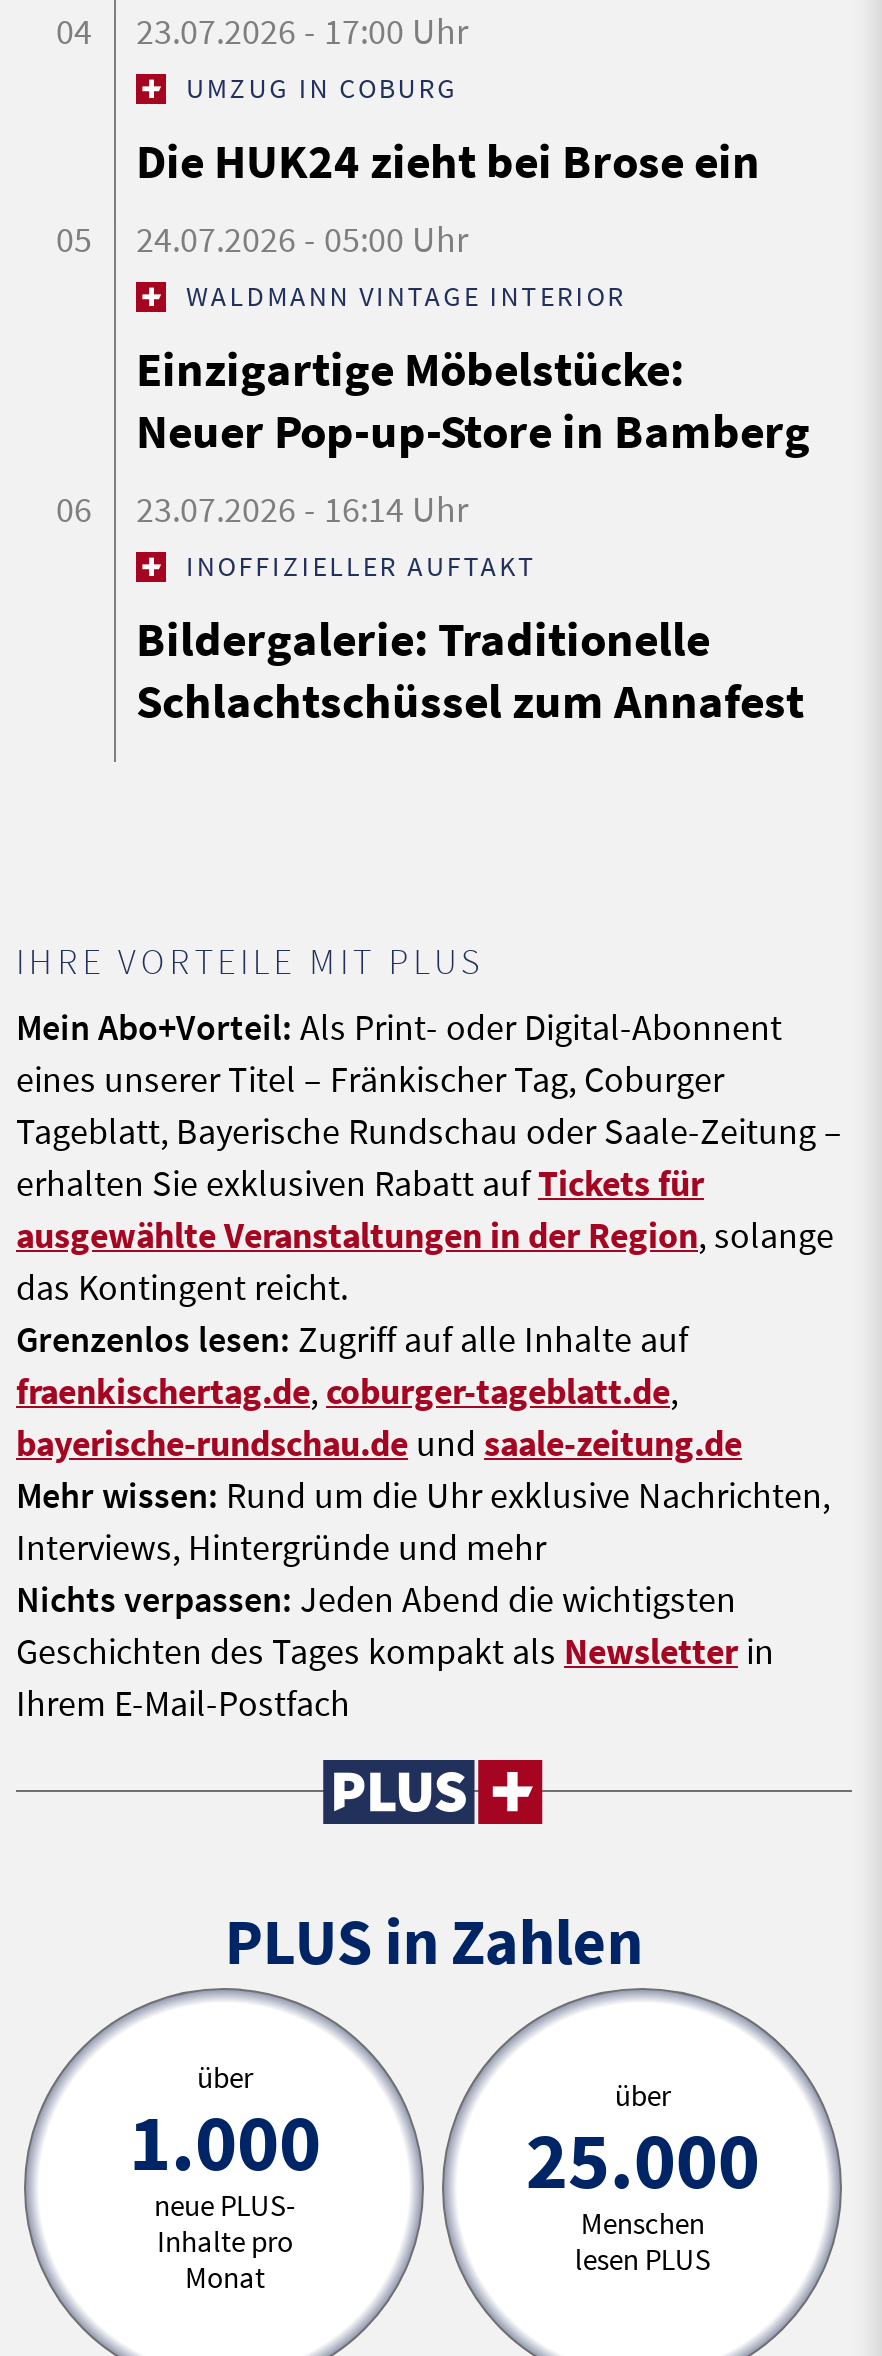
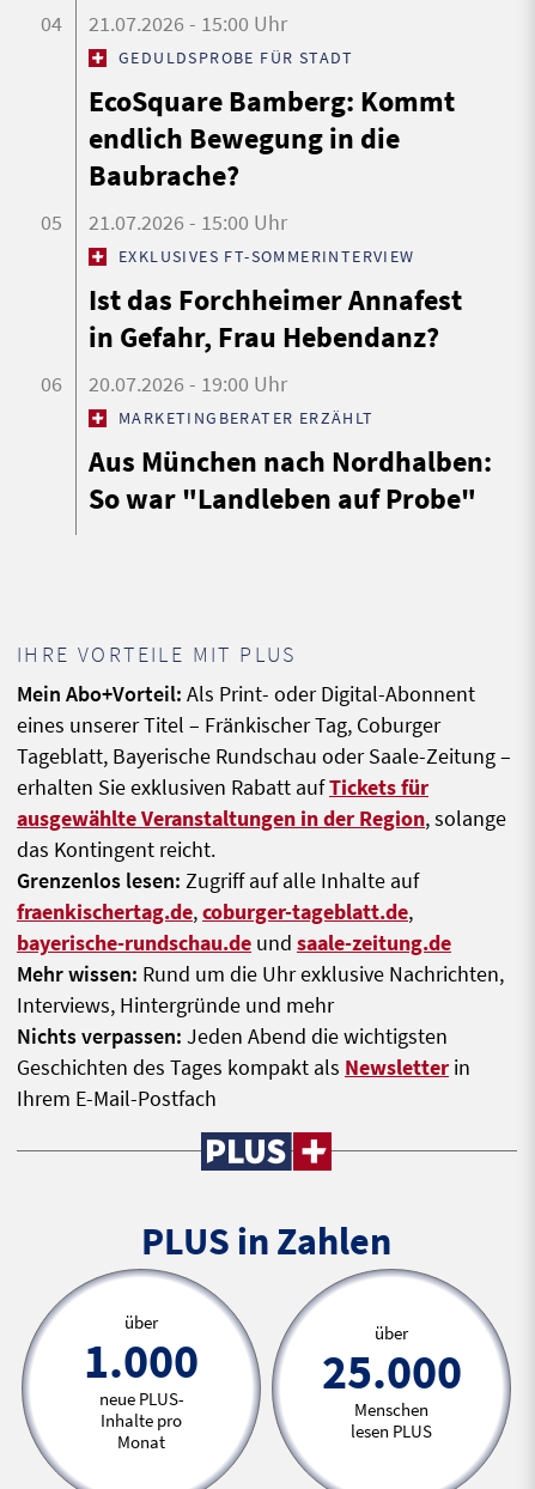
[136,8,760,192] 23.07.2026 - 17:00 Uhr | UMZUG IN COBURG | Die HUK24 zieht bei Brose ein -> [89,10,455,194] 21.07.2026 - 15:00 Uhr | GEDULDSPROBE FÜR STADT | EcoSquare Bamberg: Kommt | endlich Bewegung in die | Baubrache?
[136,216,810,461] 24.07.2026 - 05:00 Uhr | WALDMANN VINTAGE INTERIOR | Einzigartige Möbelstücke: | Neuer Pop-up-Store in Bamberg -> [89,208,462,355] 21.07.2026 - 15:00 Uhr | EXKLUSIVES FT-SOMMERINTERVIEW | Ist das Forchheimer Annafest | in Gefahr, Frau Hebendanz?
[136,485,804,731] 23.07.2026 - 16:14 Uhr | INOFFIZIELLER AUFTAKT | Bildergalerie: Traditionelle | Schlachtschüssel zum Annafest -> [89,369,492,516] 20.07.2026 - 19:00 Uhr | MARKETINGBERATER ERZÄHLT | Aus München nach Nordhalben: | So war "Landleben auf Probe"

